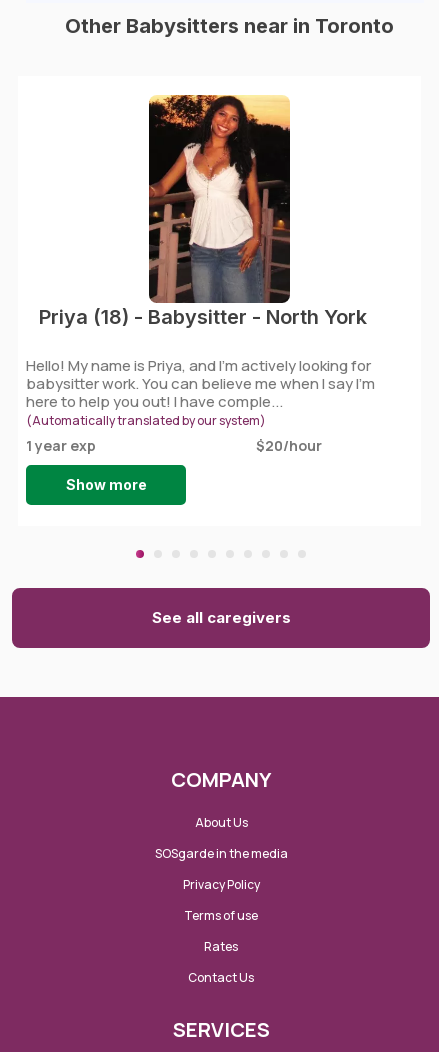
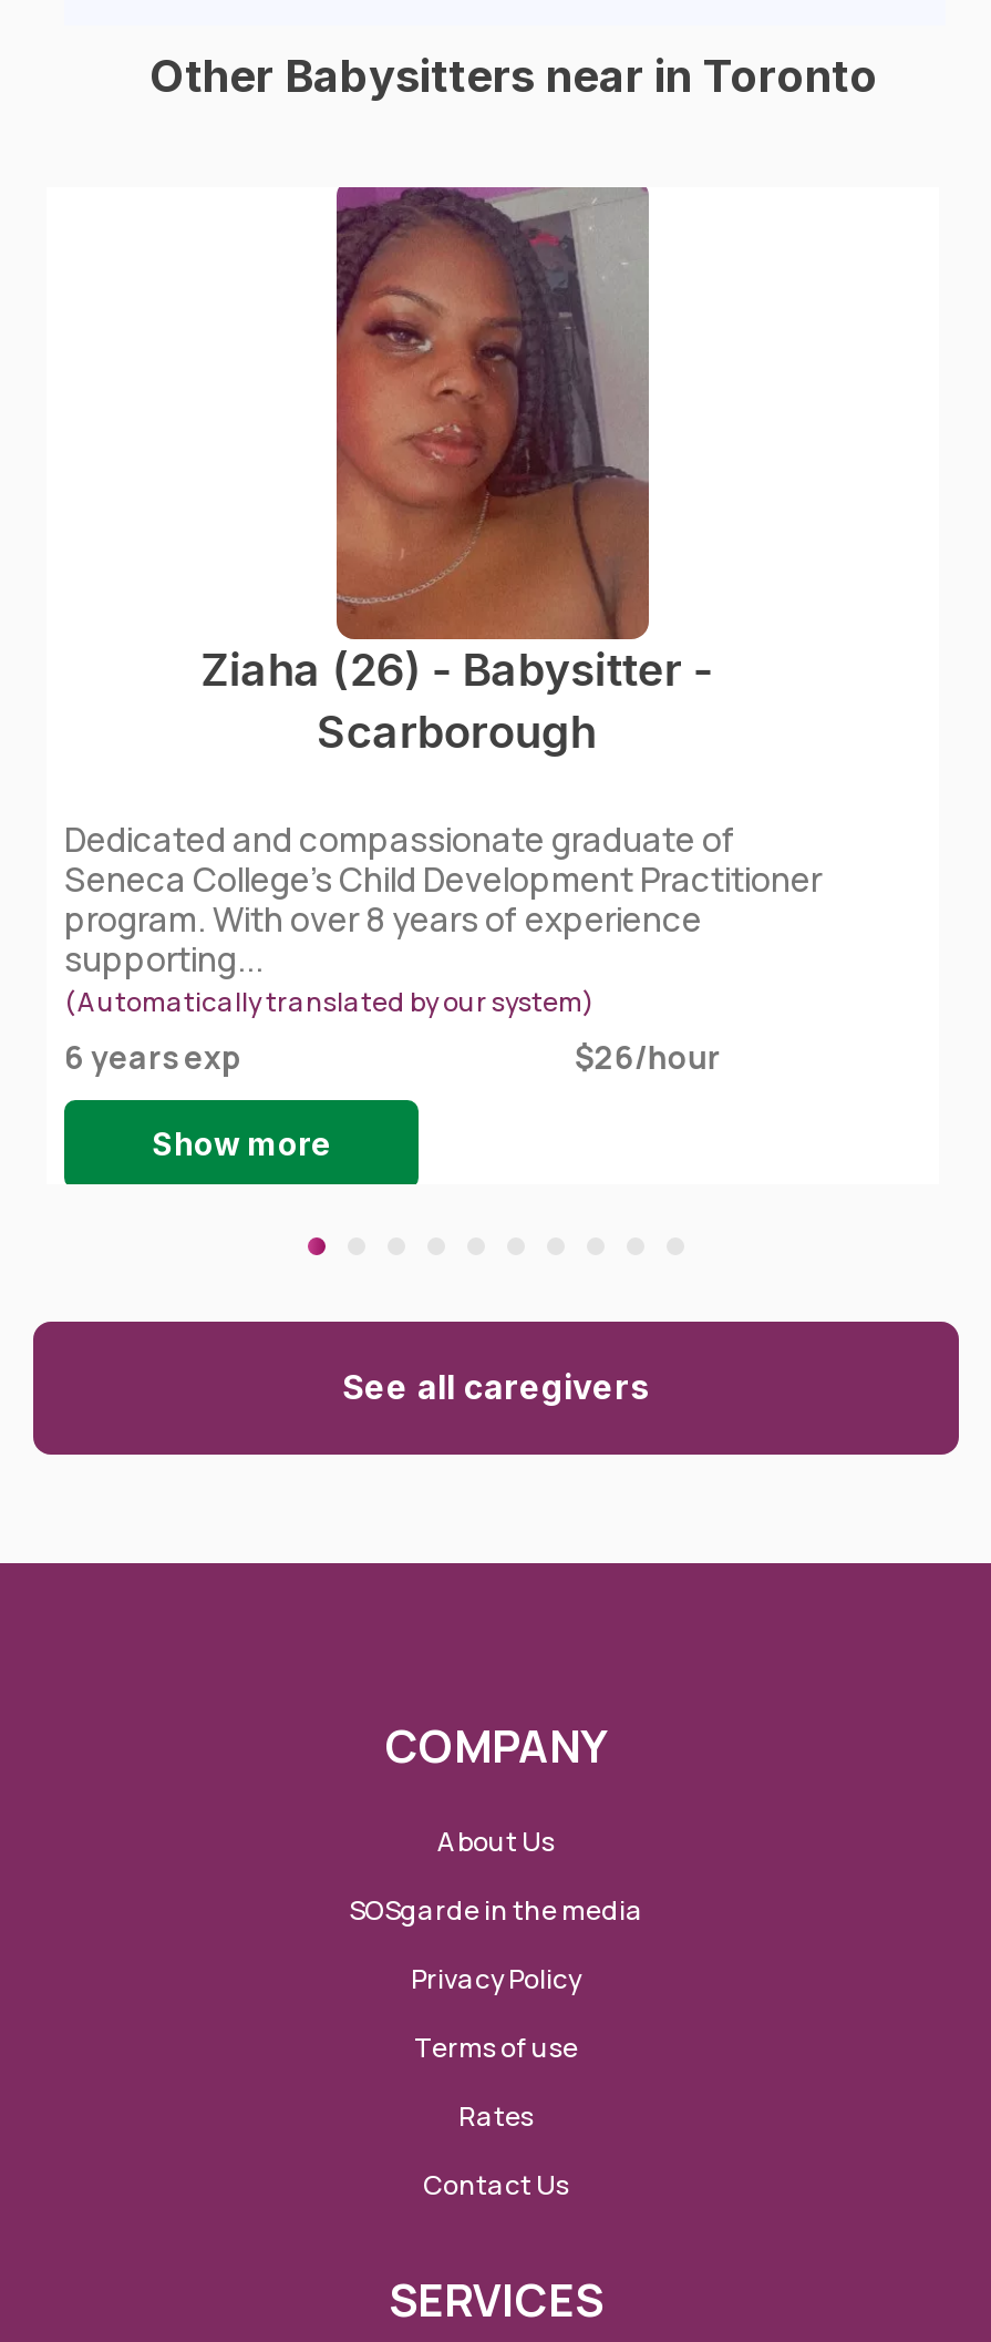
[148,76,291,252] [image] -> [334,185,651,628] [image]
[39,305,367,329] Priya (18) - Babysitter - North York -> [201,645,712,760] Ziaha (26) - Babysitter - | Scarborough
[26,355,375,412] Hello! My name is Priya, and I'm actively looking for | babysitter work. You can believe me when I say I'm | here to help you out! I have comple... -> [64,818,822,984] Dedicated and compassionate graduate of | Seneca College's Child Development Practitioner | program. With over 8 years of experience | supporting...
moved [26,412,266,429] -> [64,984,596,1021]: (Automatically translated by our system)
[26,436,322,455] 1 year exp | $20/hour -> [64,1037,720,1079] 6 years exp | $26/hour
moved [65,476,146,493] -> [152,1126,331,1163]: Show more

